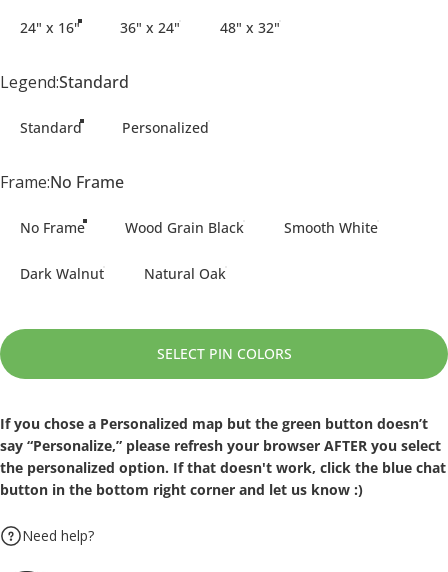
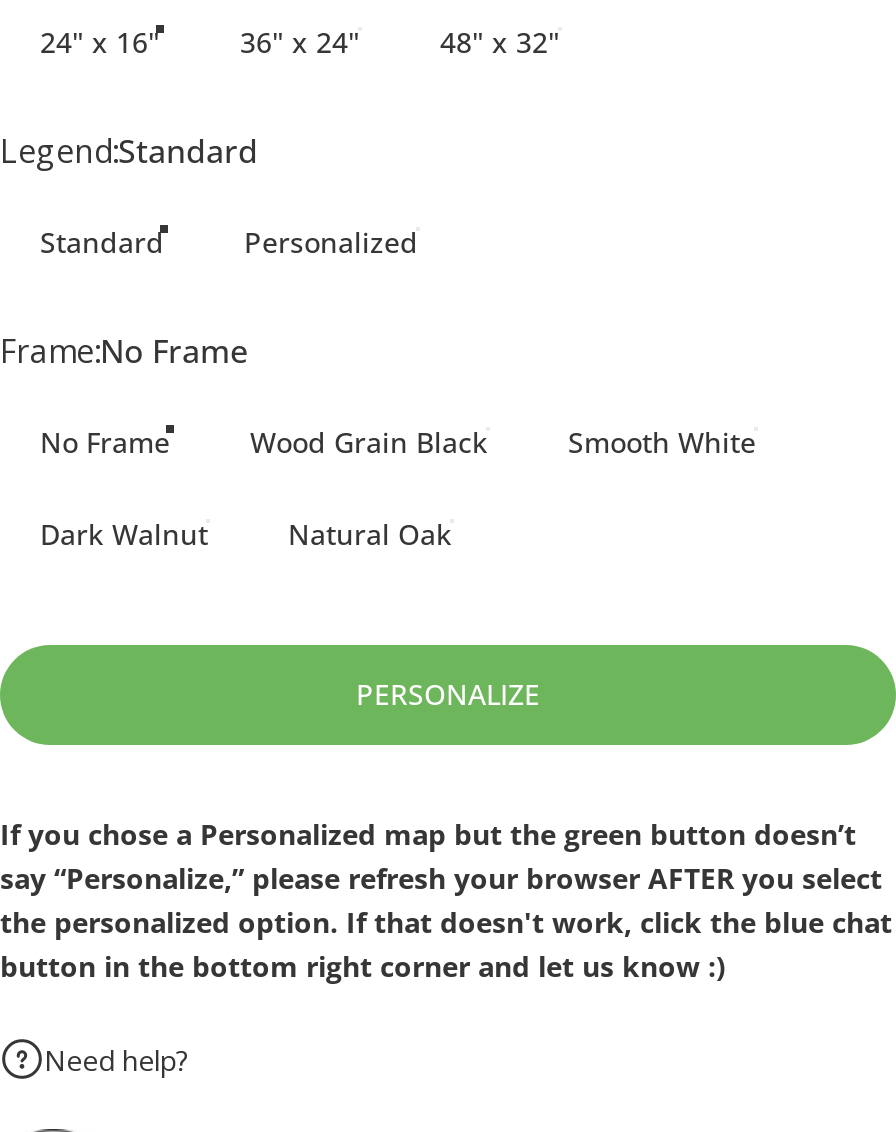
[156,344,291,363] SELECT PIN COLORS -> [356,676,540,714] PERSONALIZE

